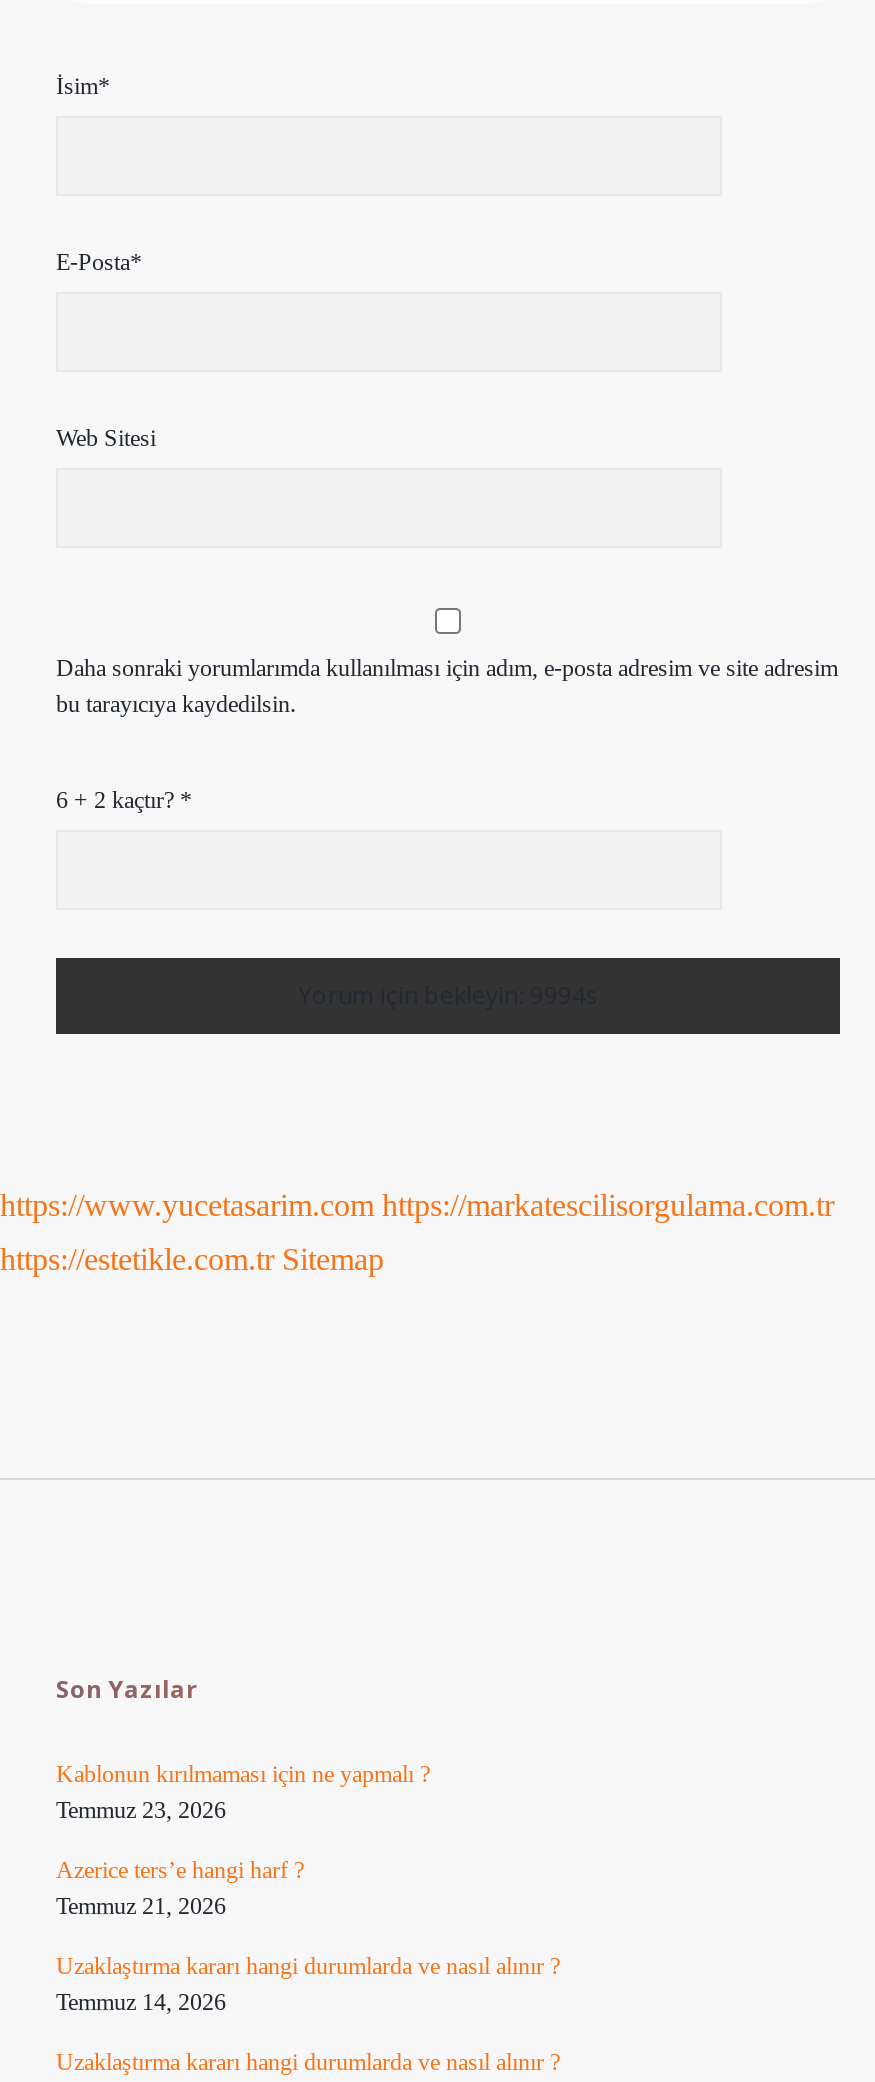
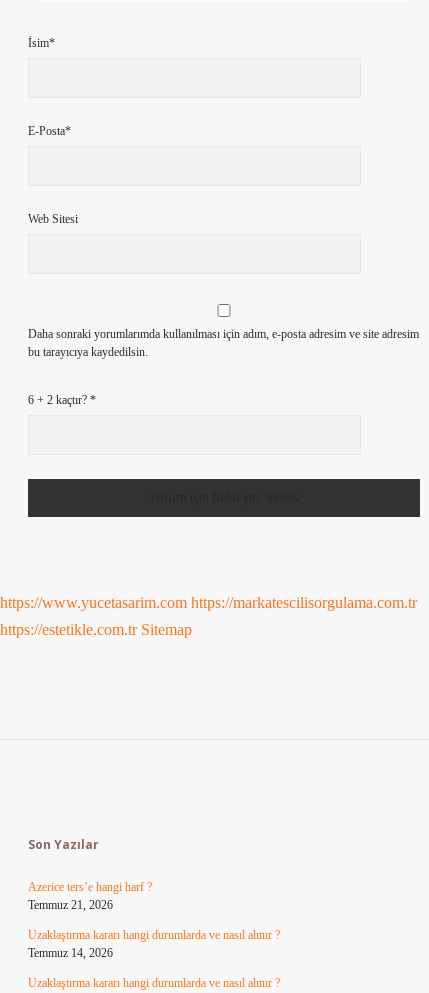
[56,1760,430,1824] Kablonun kırılmaması için ne yapmalı ? | Temmuz 23, 2026 -> none

